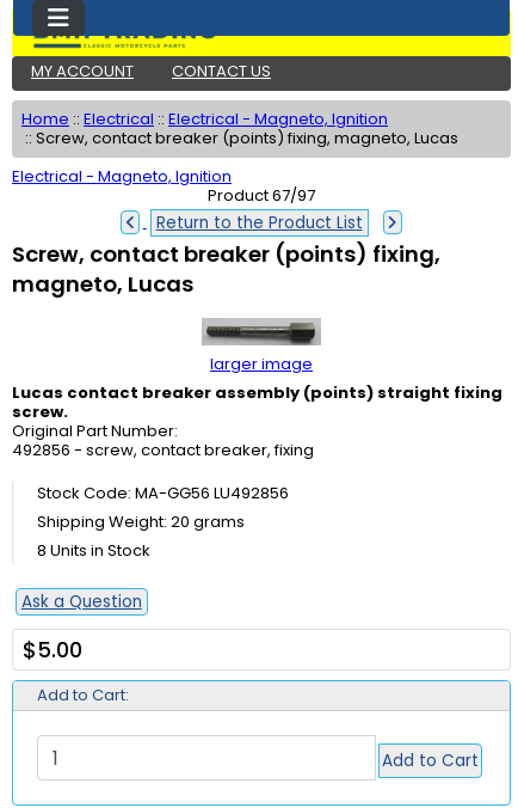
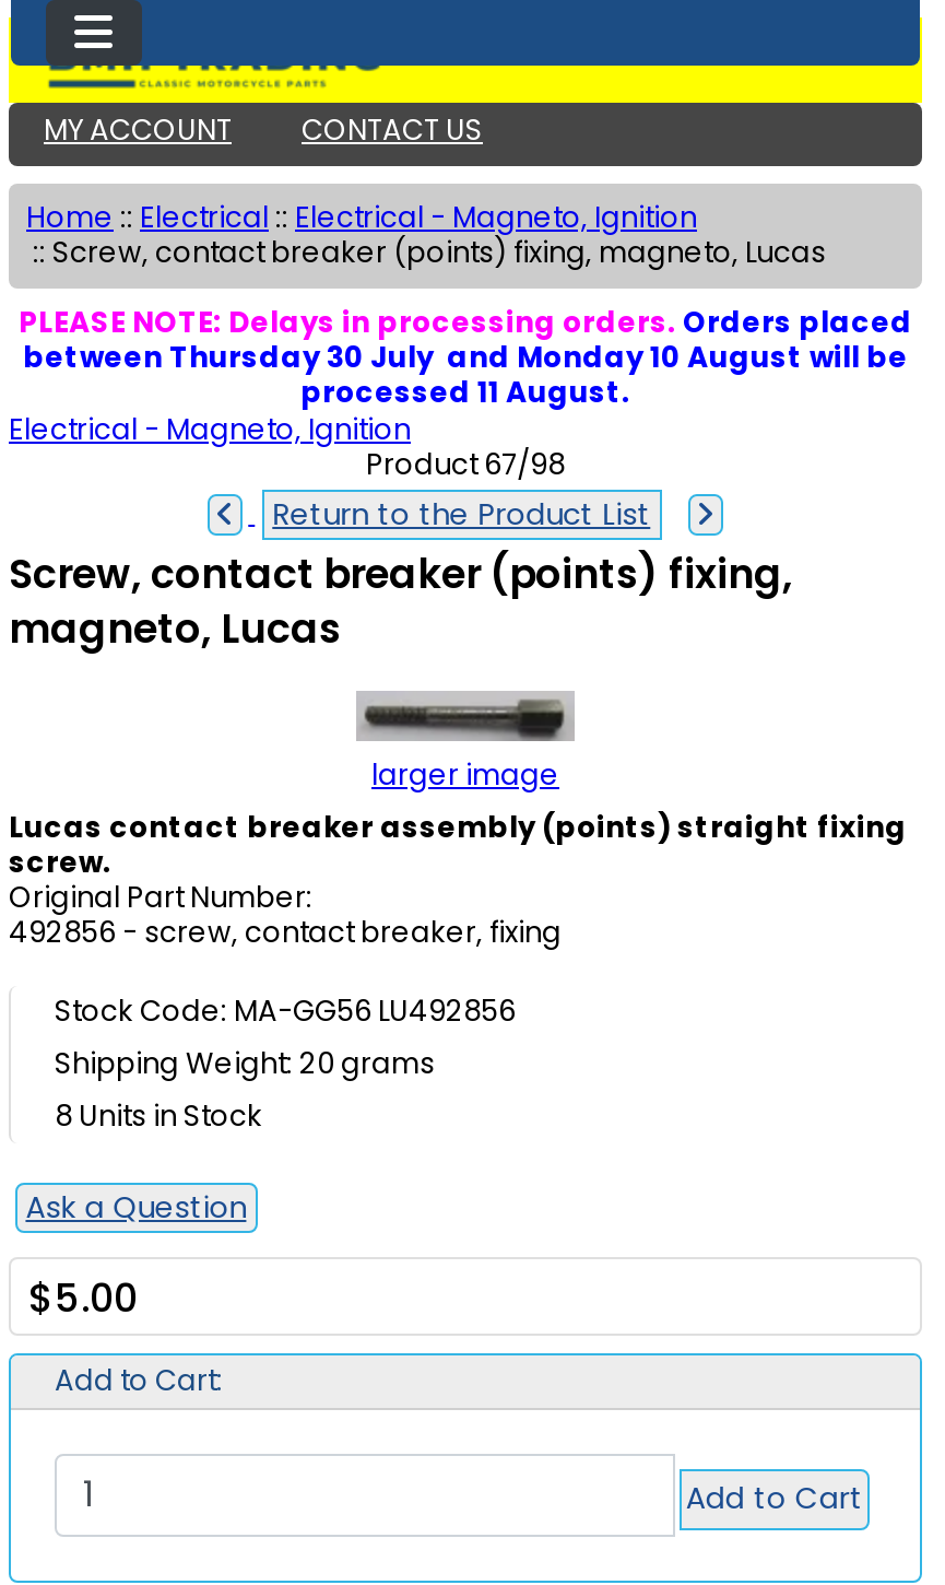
none -> [19,302,912,413] PLEASE NOTE: Delays in processing orders. Orders placed | between Thursday 30 July and Monday 10 August will be | processed 11 August.
[208,184,315,207] Product 67/97 -> [366,444,565,486] Product 67/98

